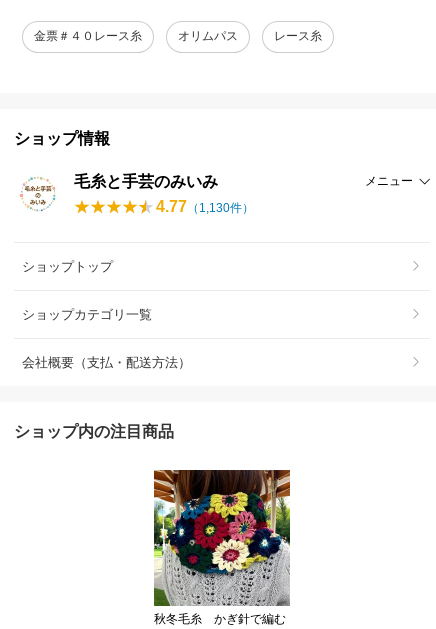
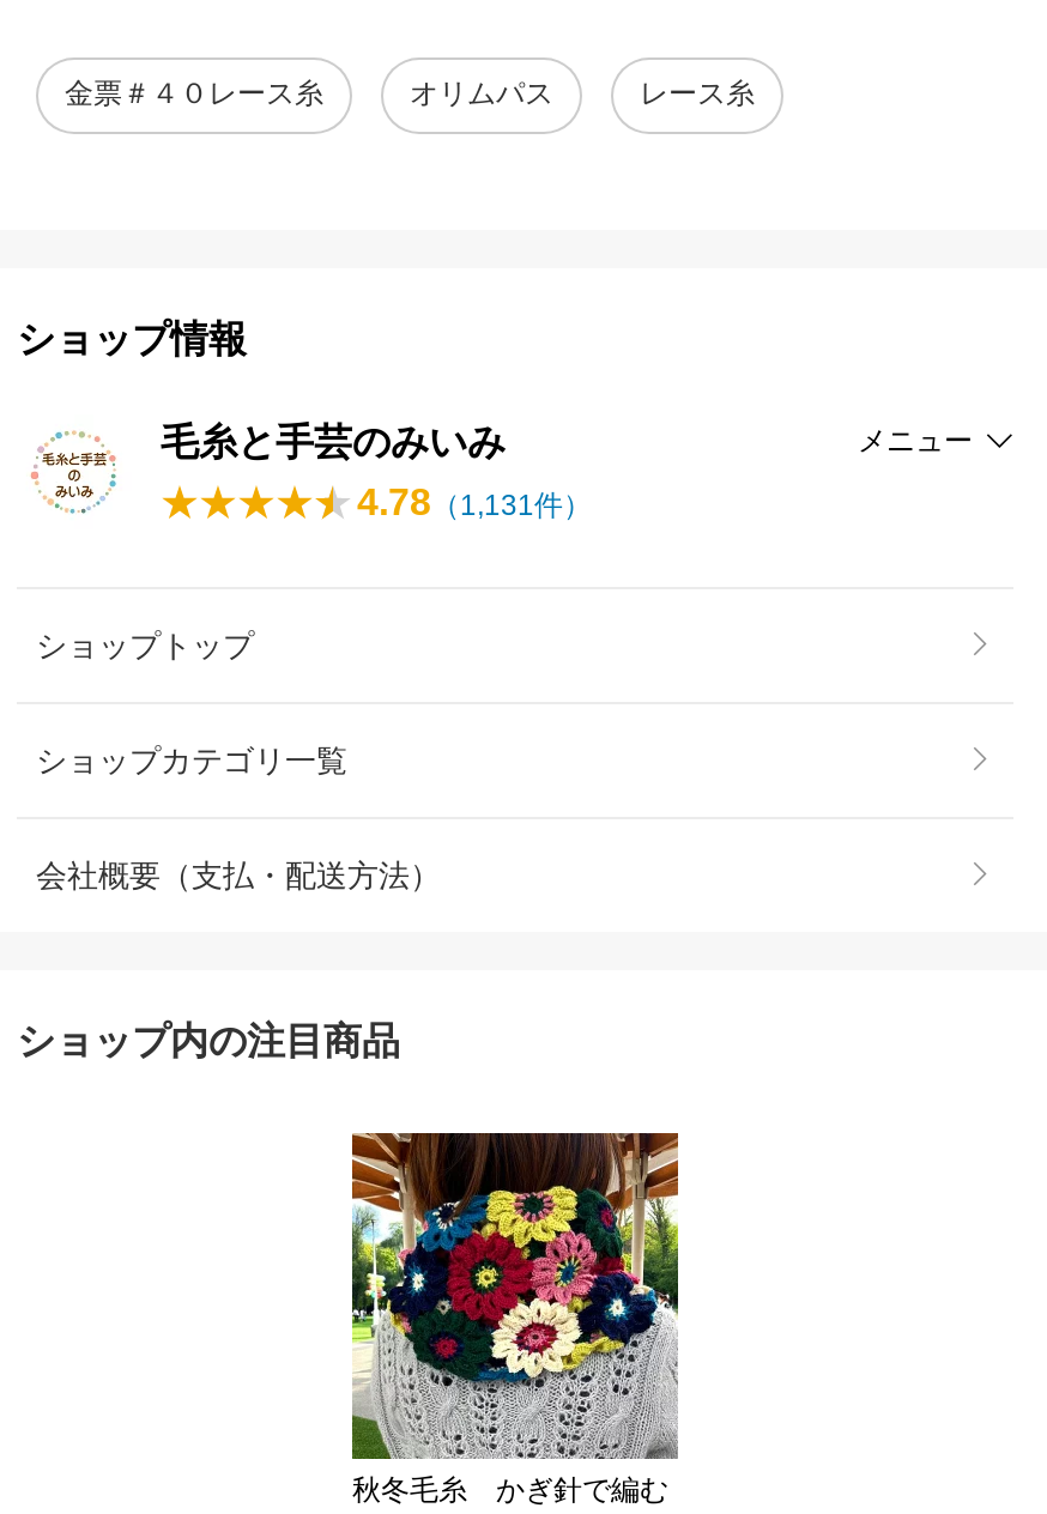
[156,198,254,215] 4.77（1,130件） -> [357,481,592,522] 4.78（1,131件）

